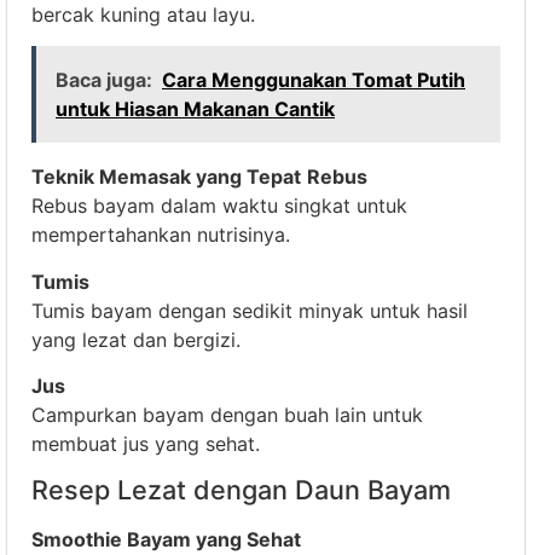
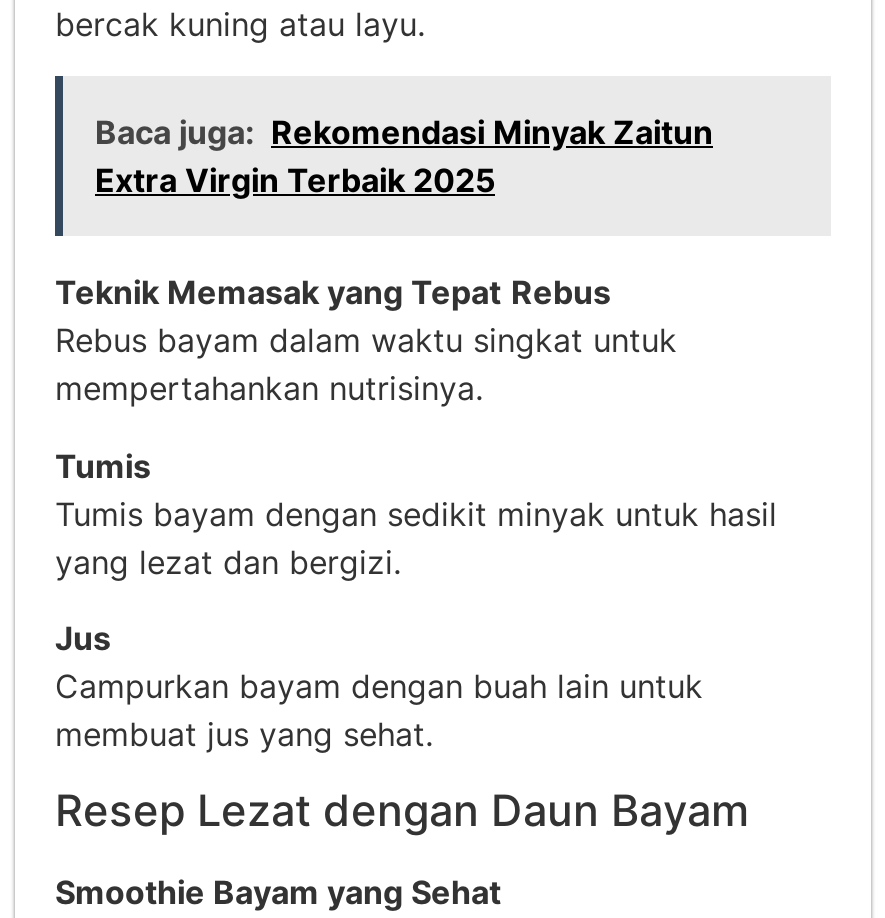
[56,68,465,121] Baca juga: Cara Menggunakan Tomat Putih | untuk Hiasan Makanan Cantik -> [95,112,713,200] Baca juga: Rekomendasi Minyak Zaitun | Extra Virgin Terbaik 2025

